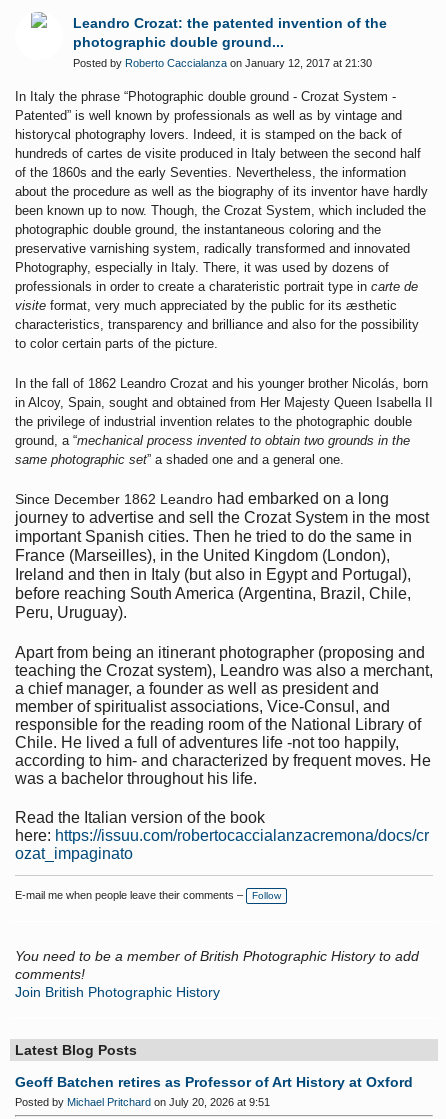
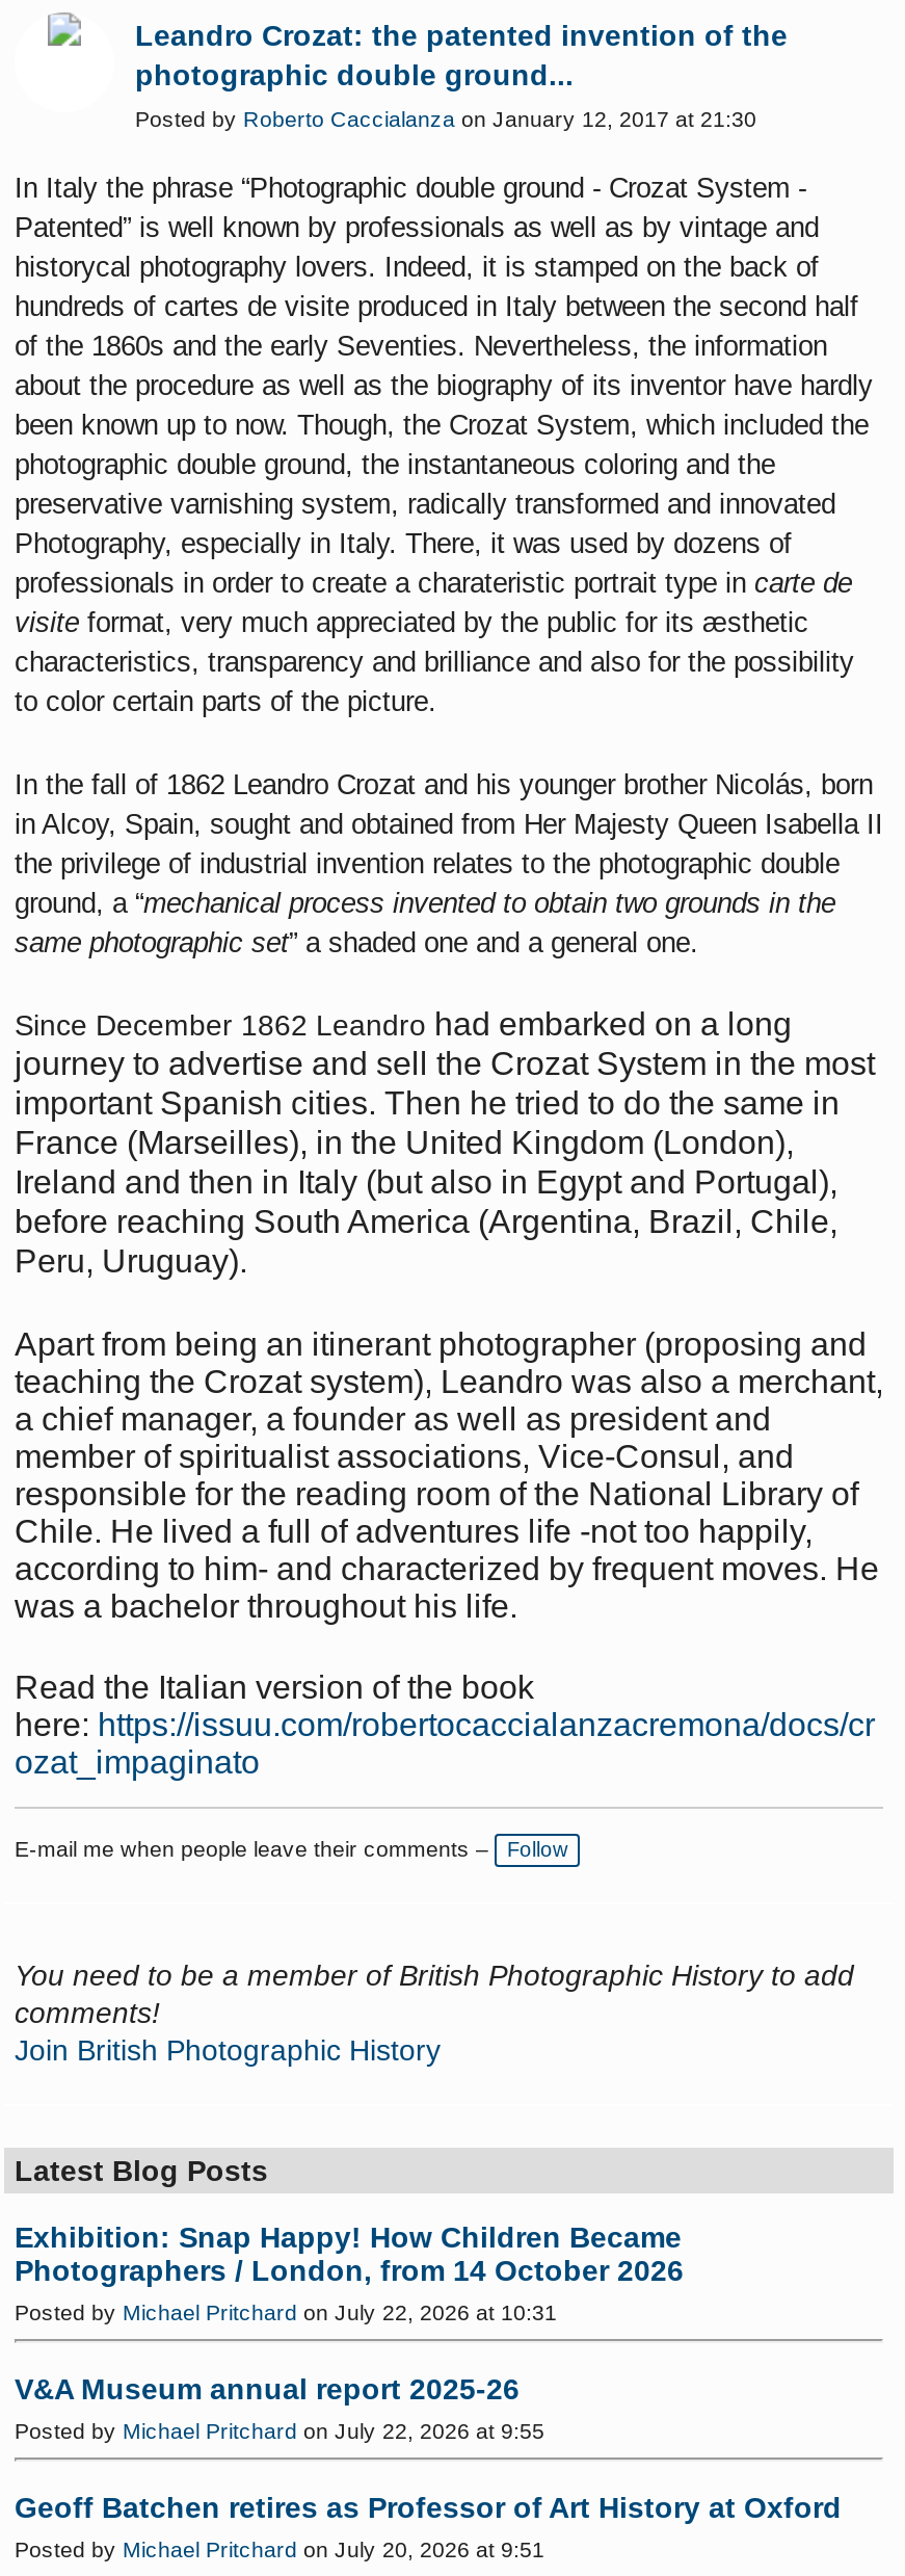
none -> [15,2221,684,2444] Exhibition: Snap Happy! How Children Became | Photographers / London, from 14 October 2026 | Posted by Michael Pritchard on July 22, 2026 at 10:31 | V&A Museum annual report 2025-26 | Posted by Michael Pritchard on July 22, 2026 at 9:55

